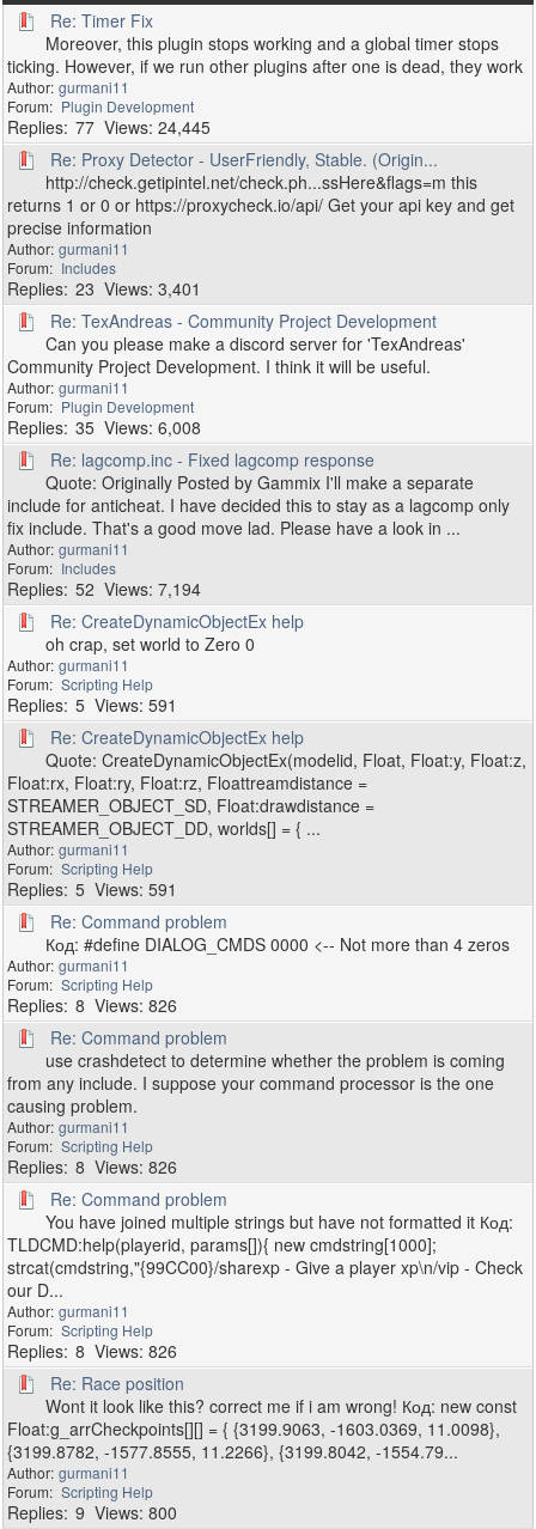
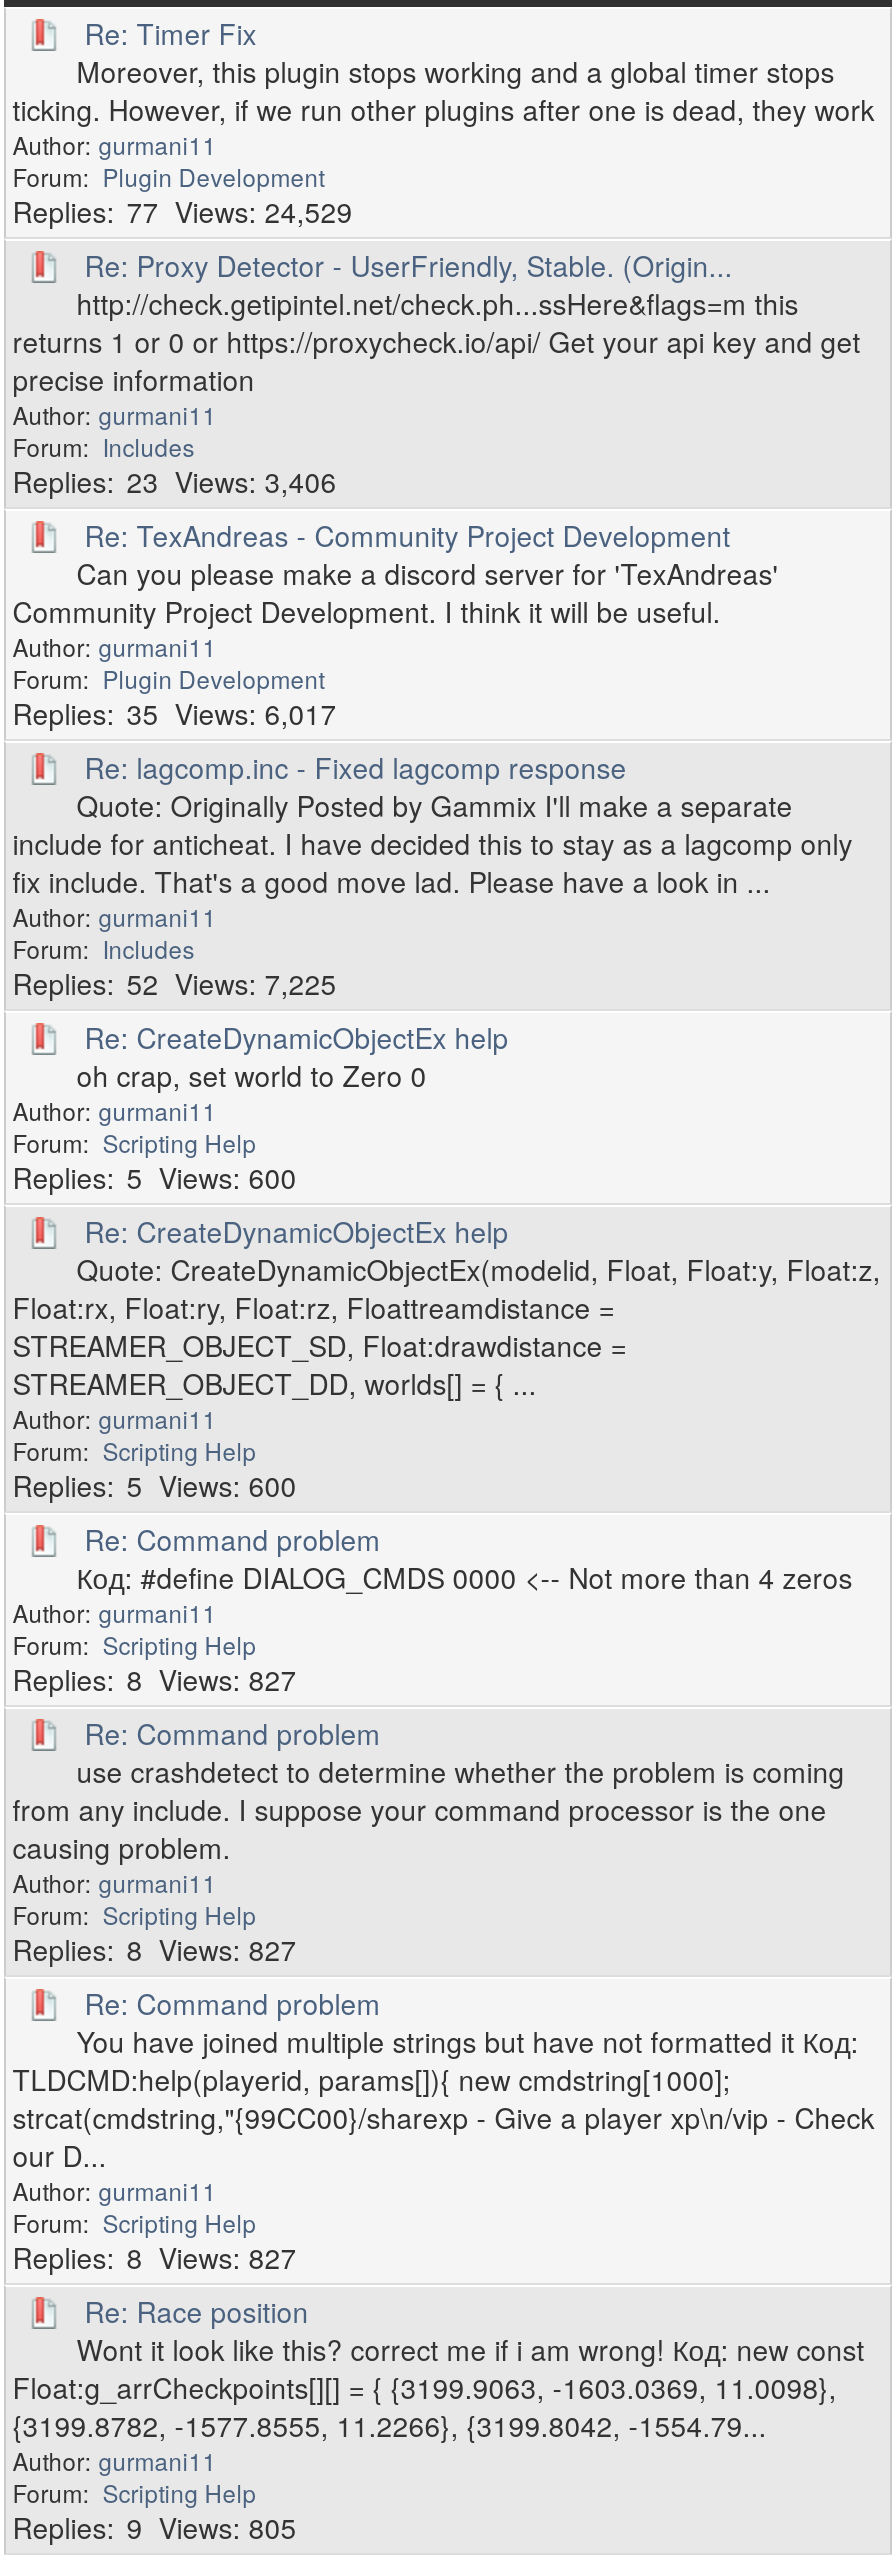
[158,115,211,139] 24,445 -> [264,191,352,231] 24,529
[158,276,201,300] 3,401 -> [264,461,336,501] 3,406
[158,415,201,439] 6,008 -> [264,693,336,733] 6,017
[158,577,201,601] 7,194 -> [264,963,336,1003] 7,225
[149,693,177,717] 591 -> [248,1157,296,1197] 600
[149,877,177,901] 591 -> [248,1465,296,1505] 600
[149,993,177,1017] 826 -> [248,1659,296,1699] 827
[149,1155,177,1178] 826 -> [248,1929,296,1969] 827
[149,1339,177,1363] 826 -> [248,2237,296,2277] 827
[149,1500,177,1524] 800 -> [248,2507,296,2547] 805

